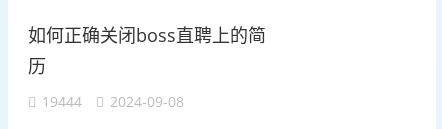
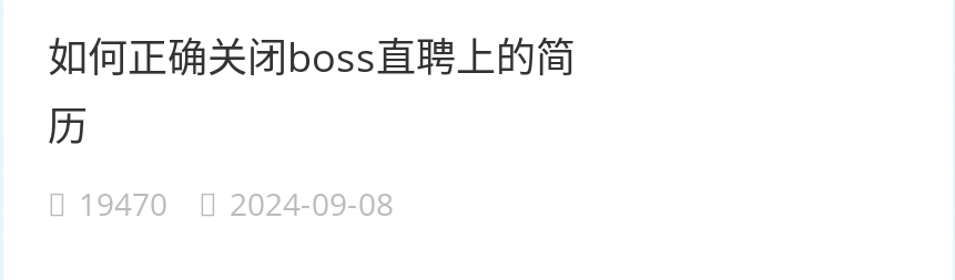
[38,91,184,110] 19444 2024-09-08 -> [70,182,394,224] 19470 2024-09-08

